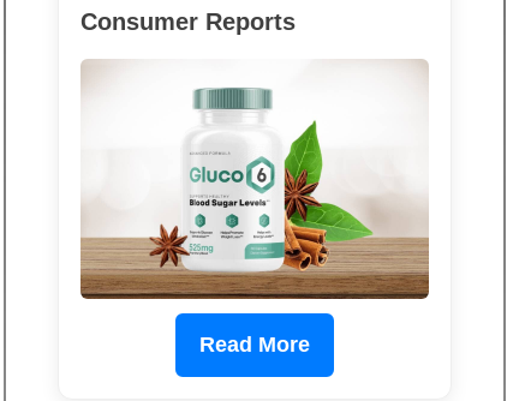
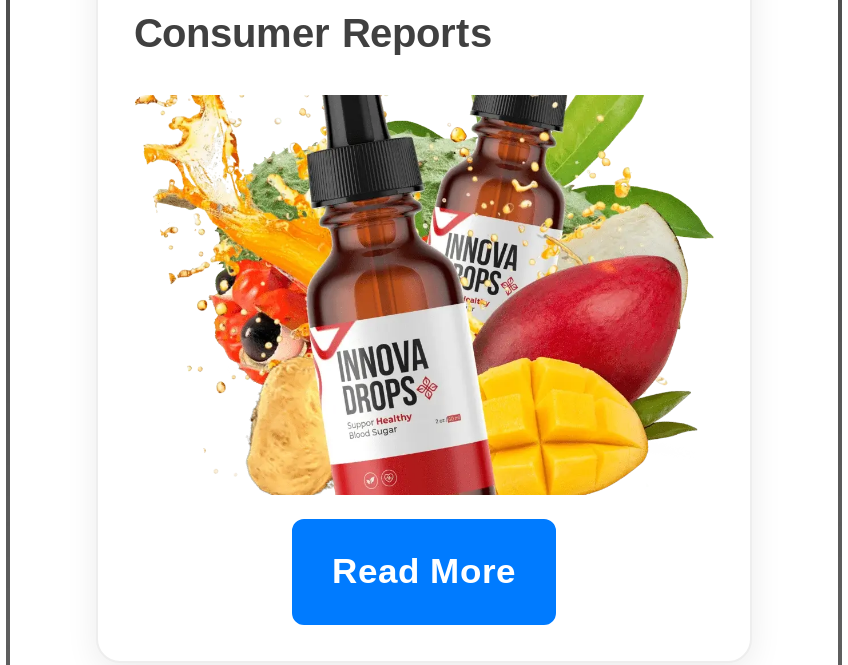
[79,59,430,300] [image] -> [134,93,714,497] [image]

